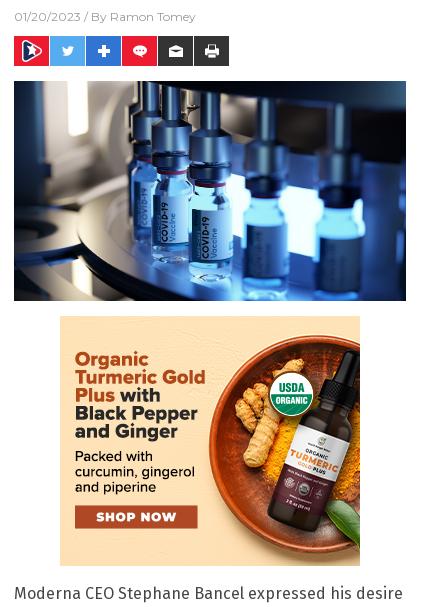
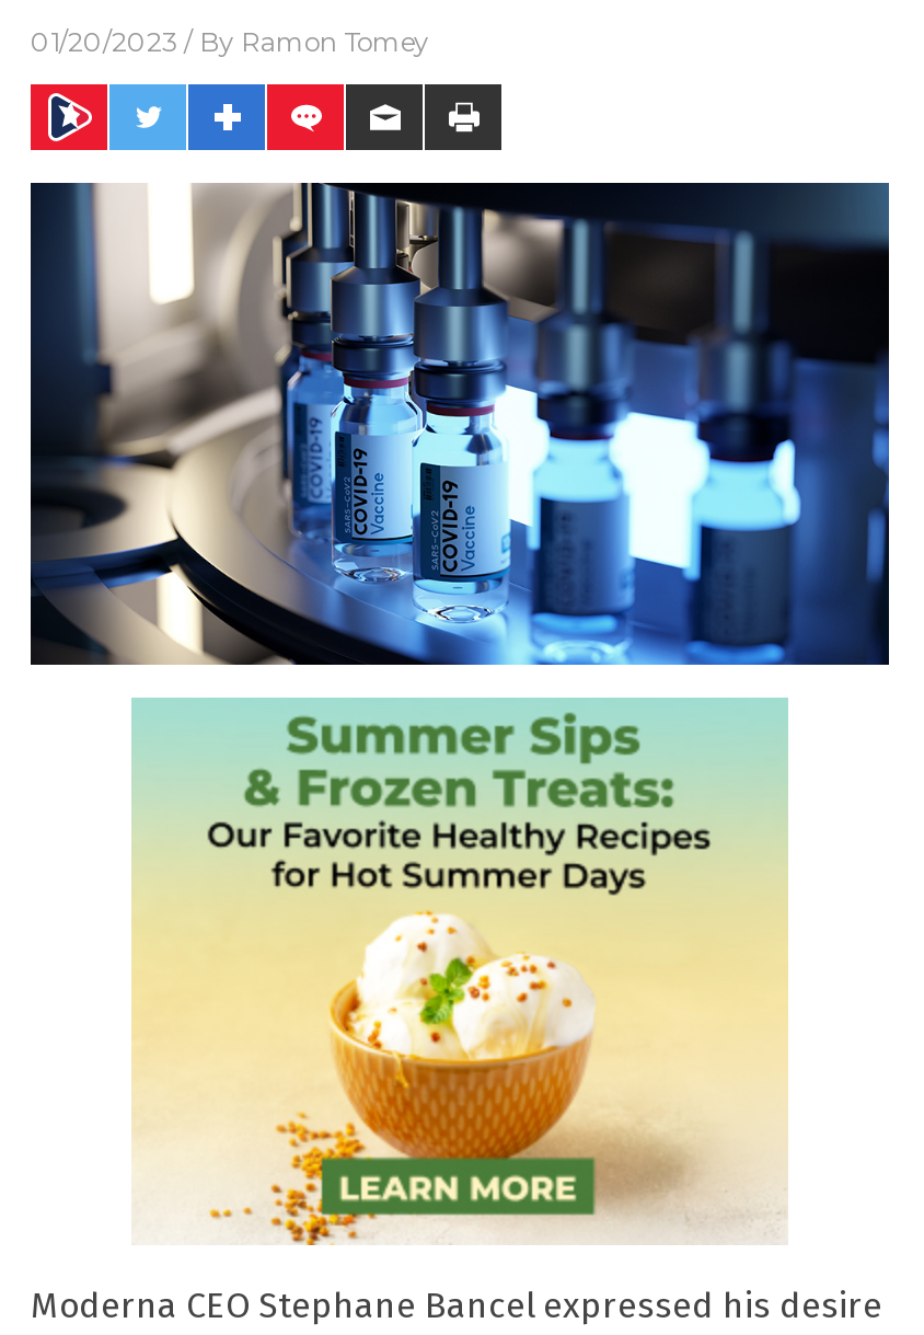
[60,316,361,566] [image] -> [131,698,788,1245] [image]

